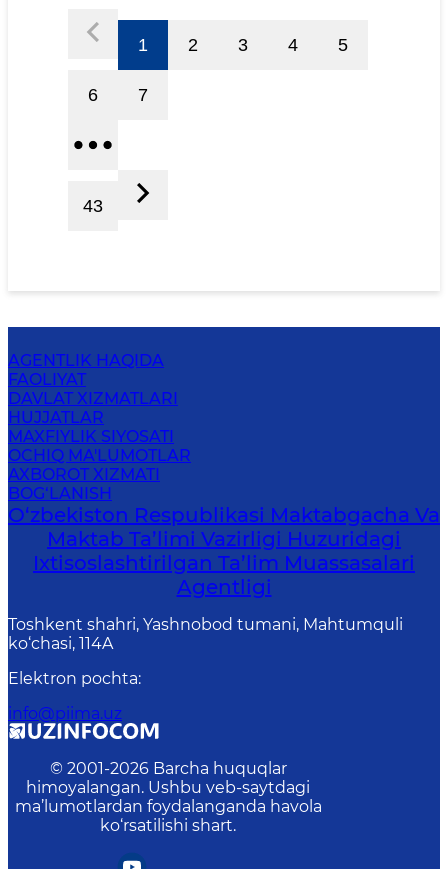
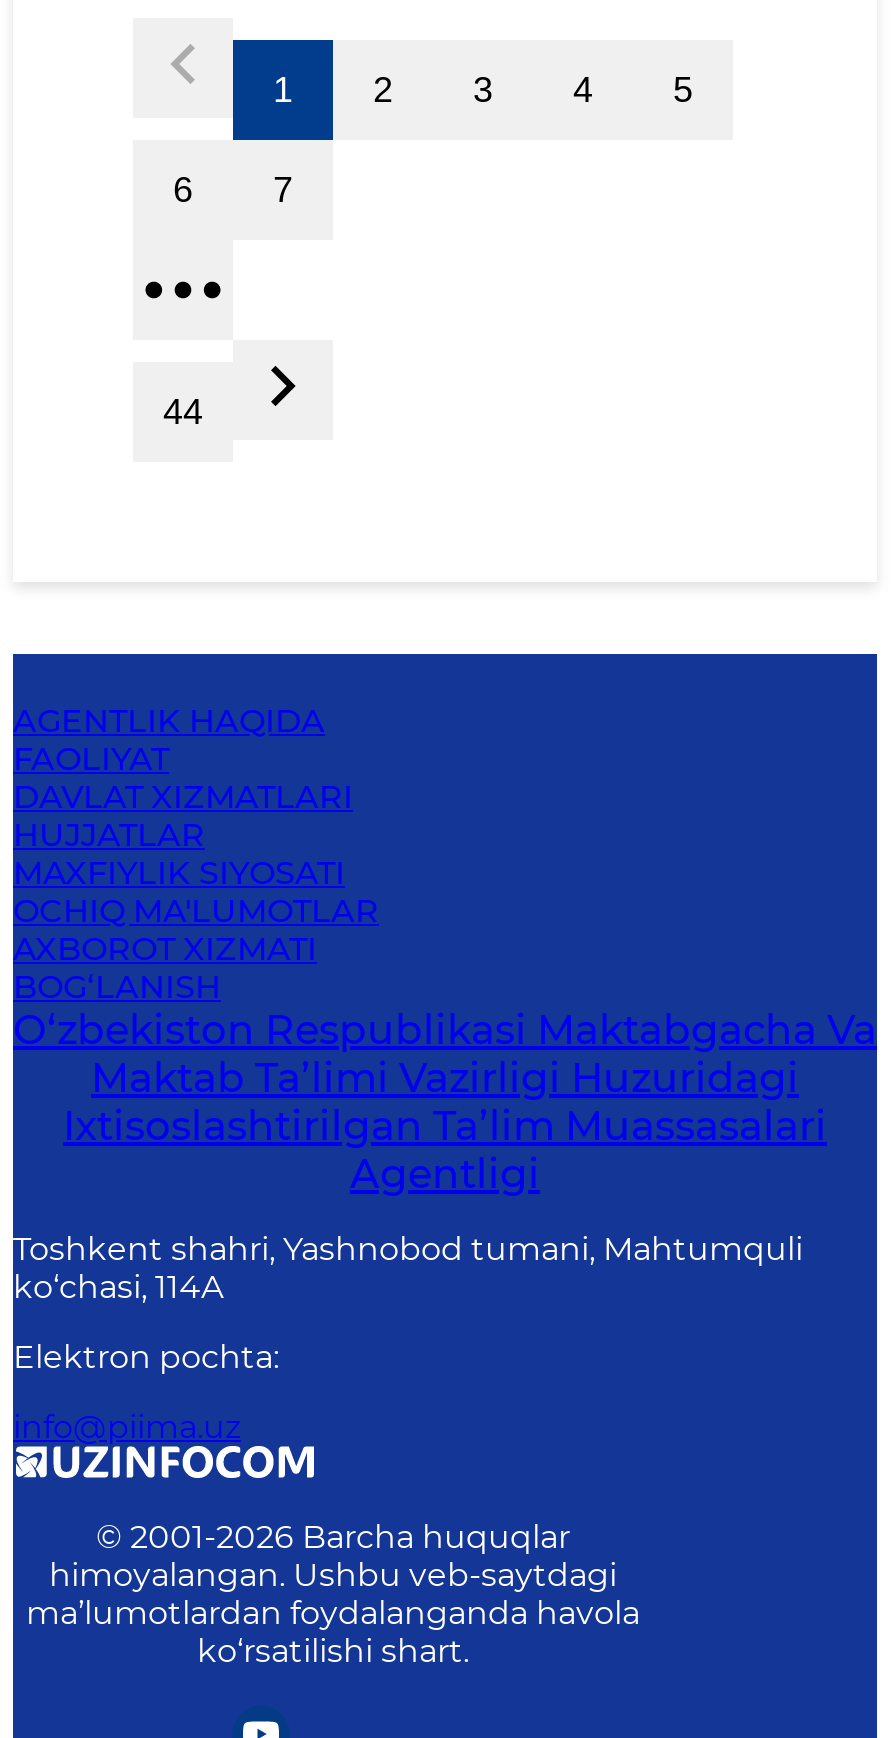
[83,195,103,215] 43 -> [163,391,203,431] 44

